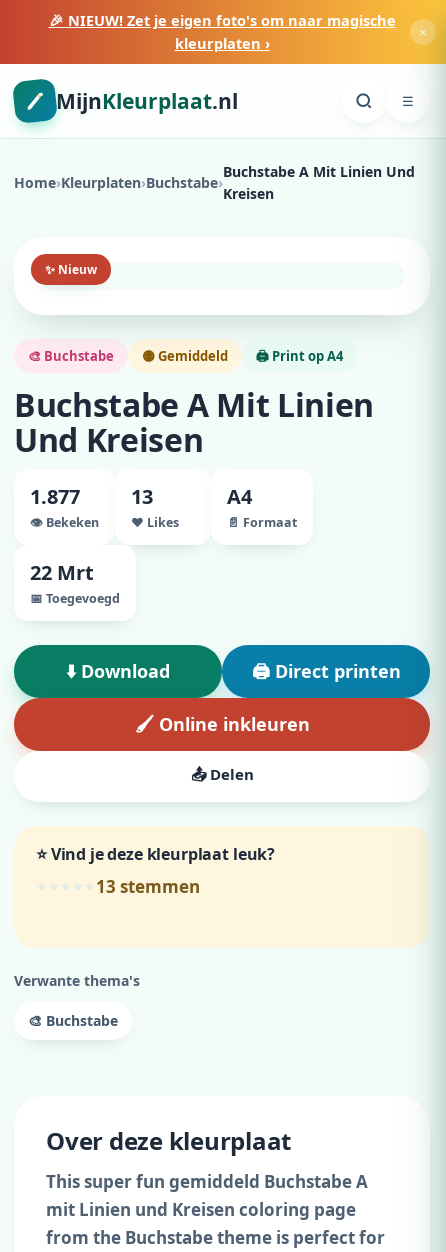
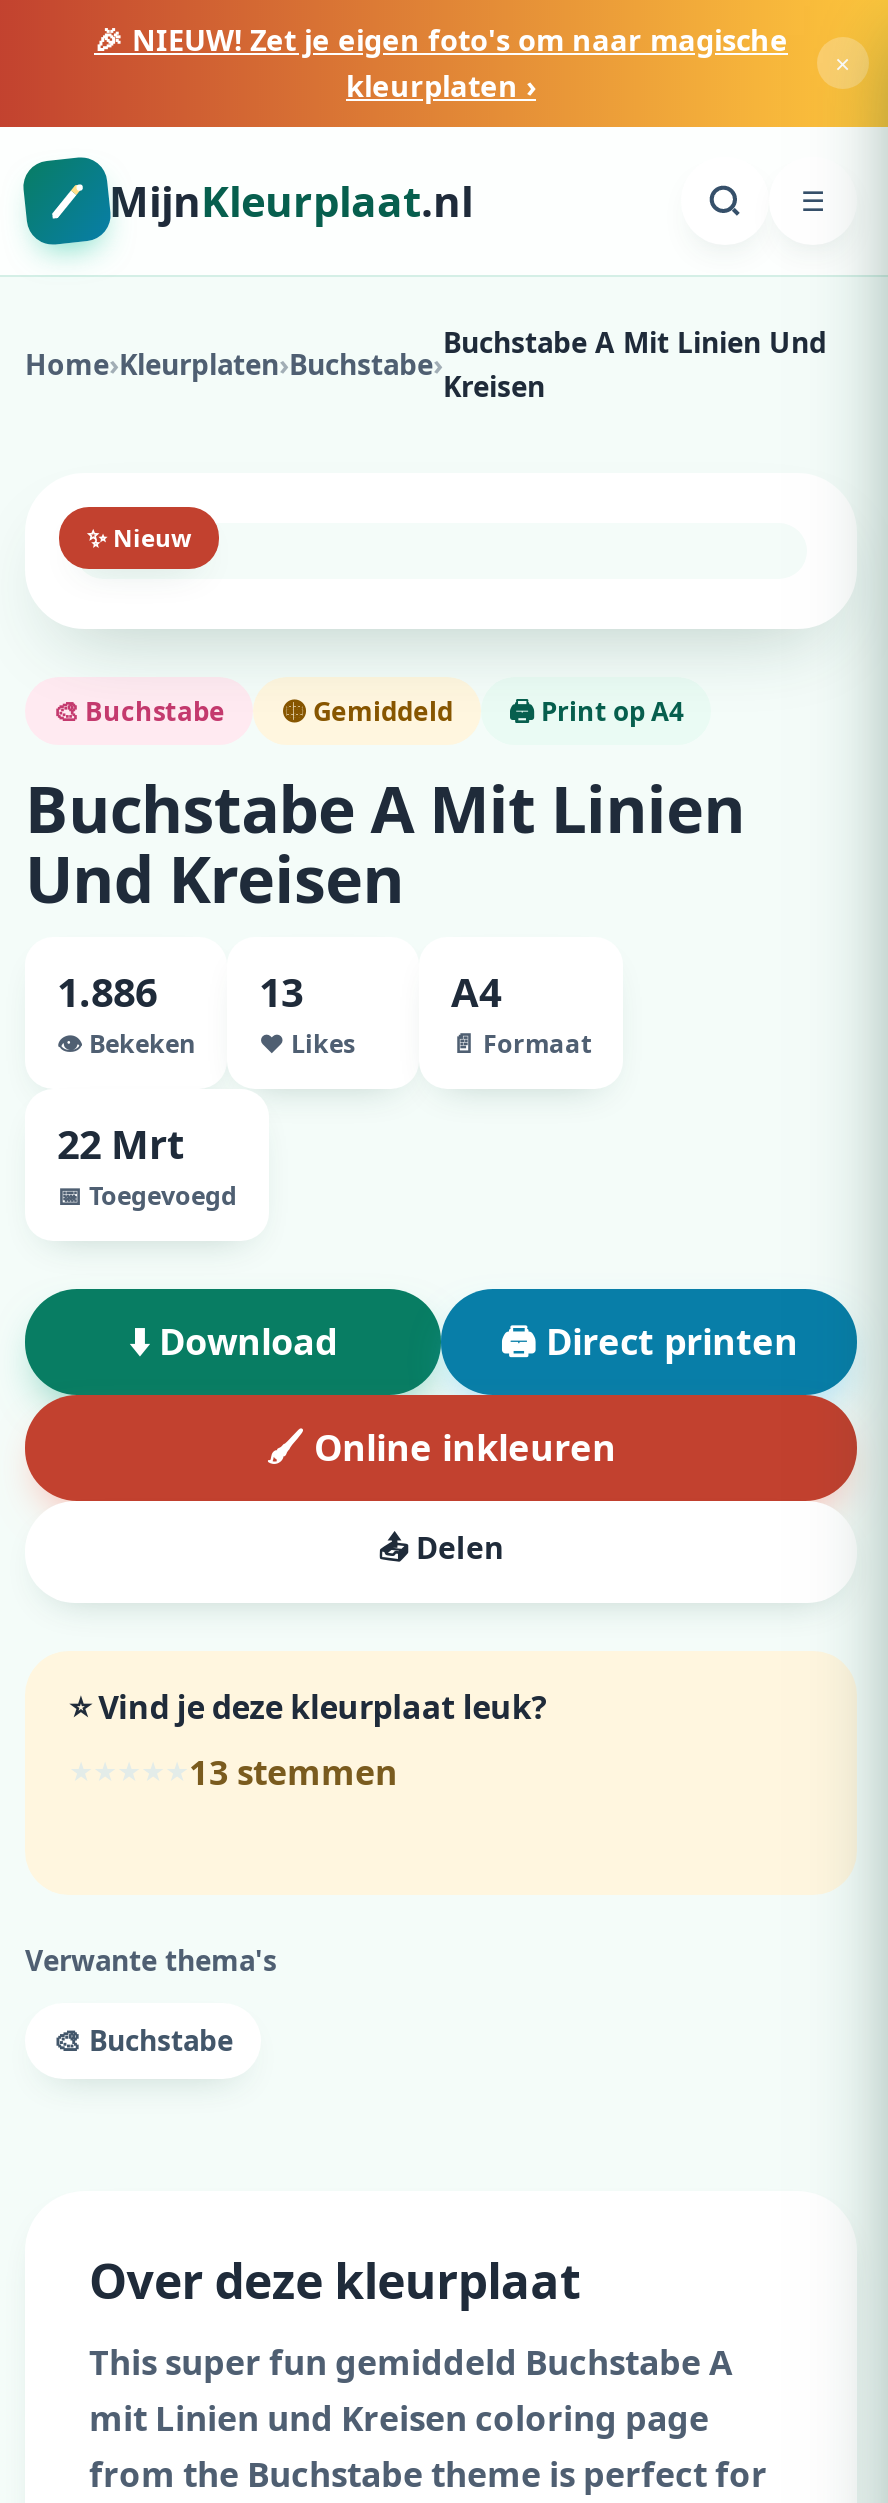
[30,483,153,510] 1.877 13 -> [57,965,303,1019] 1.886 13

